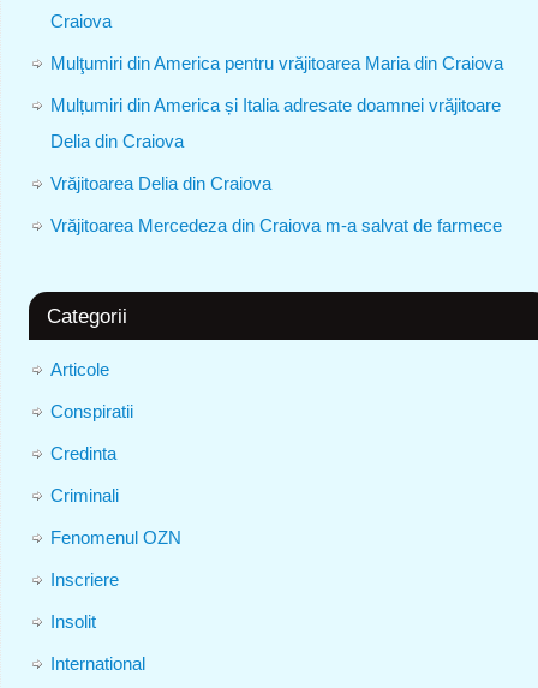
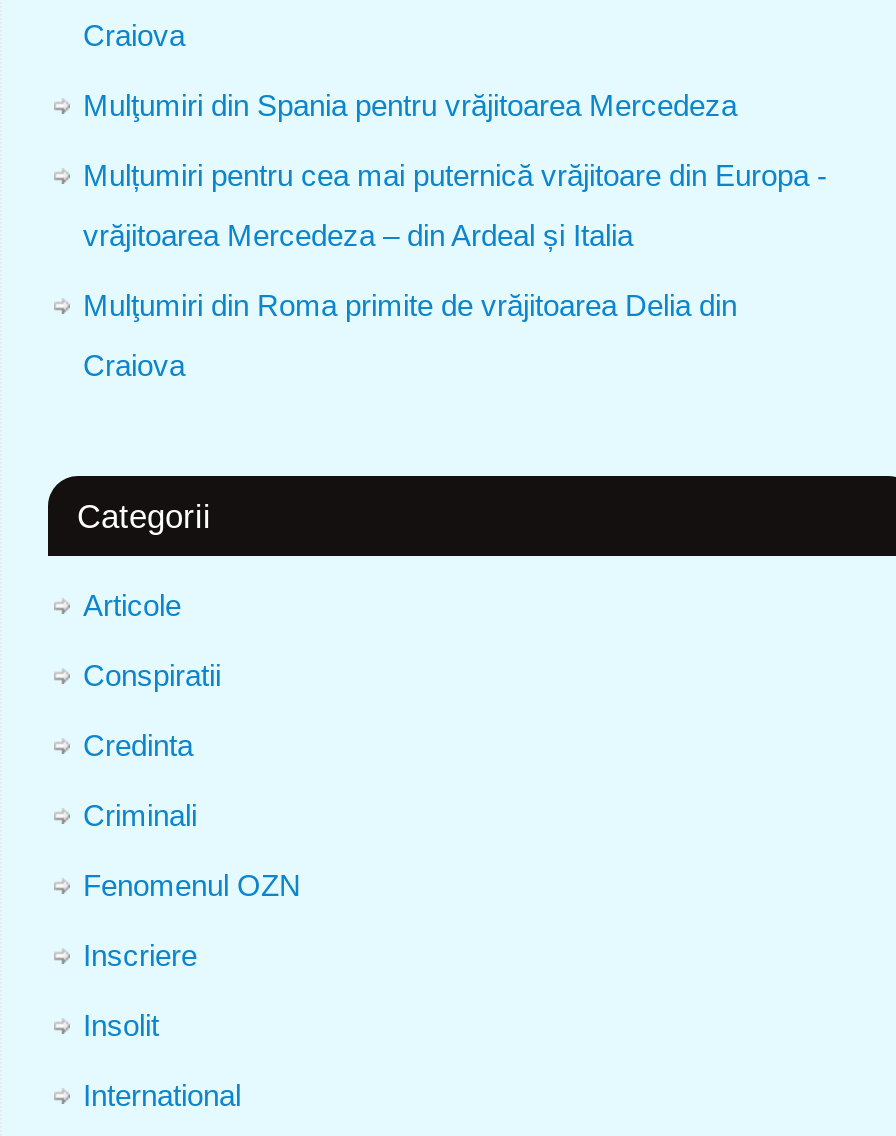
[50,53,503,73] Mulţumiri din America pentru vrăjitoarea Maria din Craiova -> [83,88,737,122] Mulţumiri din Spania pentru vrăjitoarea Mercedeza
[50,95,500,116] Mulțumiri din America și Italia adresate doamnei vrăjitoare -> [83,158,827,192] Mulțumiri pentru cea mai puternică vrăjitoare din Europa -
[50,131,183,152] Delia din Craiova -> [83,218,633,252] vrăjitoarea Mercedeza – din Ardeal și Italia
[50,173,271,194] Vrăjitoarea Delia din Craiova -> [83,288,737,322] Mulţumiri din Roma primite de vrăjitoarea Delia din
[50,215,501,236] Vrăjitoarea Mercedeza din Craiova m-a salvat de farmece -> [83,348,185,382] Craiova

